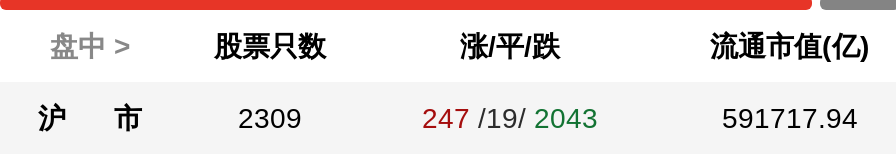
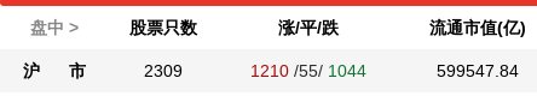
[422,102,598,134] 247 /19/ 2043 -> [250,61,366,80] 1210 /55/ 1044
[722,102,858,134] 591717.94 -> [437,61,519,80] 599547.84

